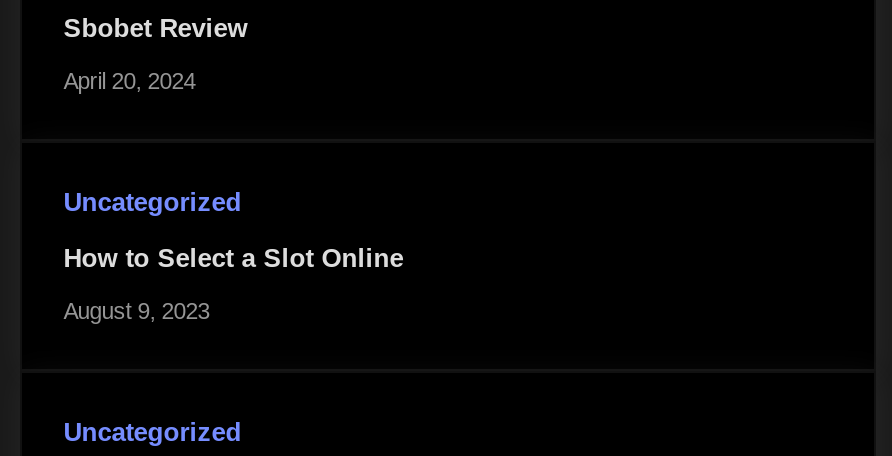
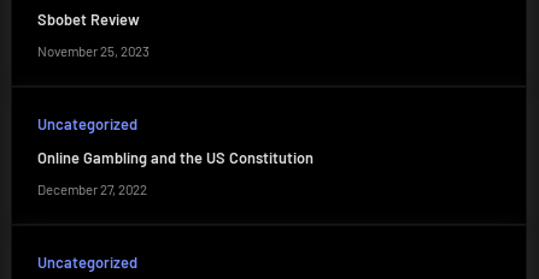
[64,69,196,93] April 20, 2024 -> [37,44,149,59] November 25, 2023
[64,243,404,273] How to Select a Slot Online -> [37,148,313,167] Online Gambling and the US Constitution
[64,298,210,322] August 9, 2023 -> [37,182,147,197] December 27, 2022

